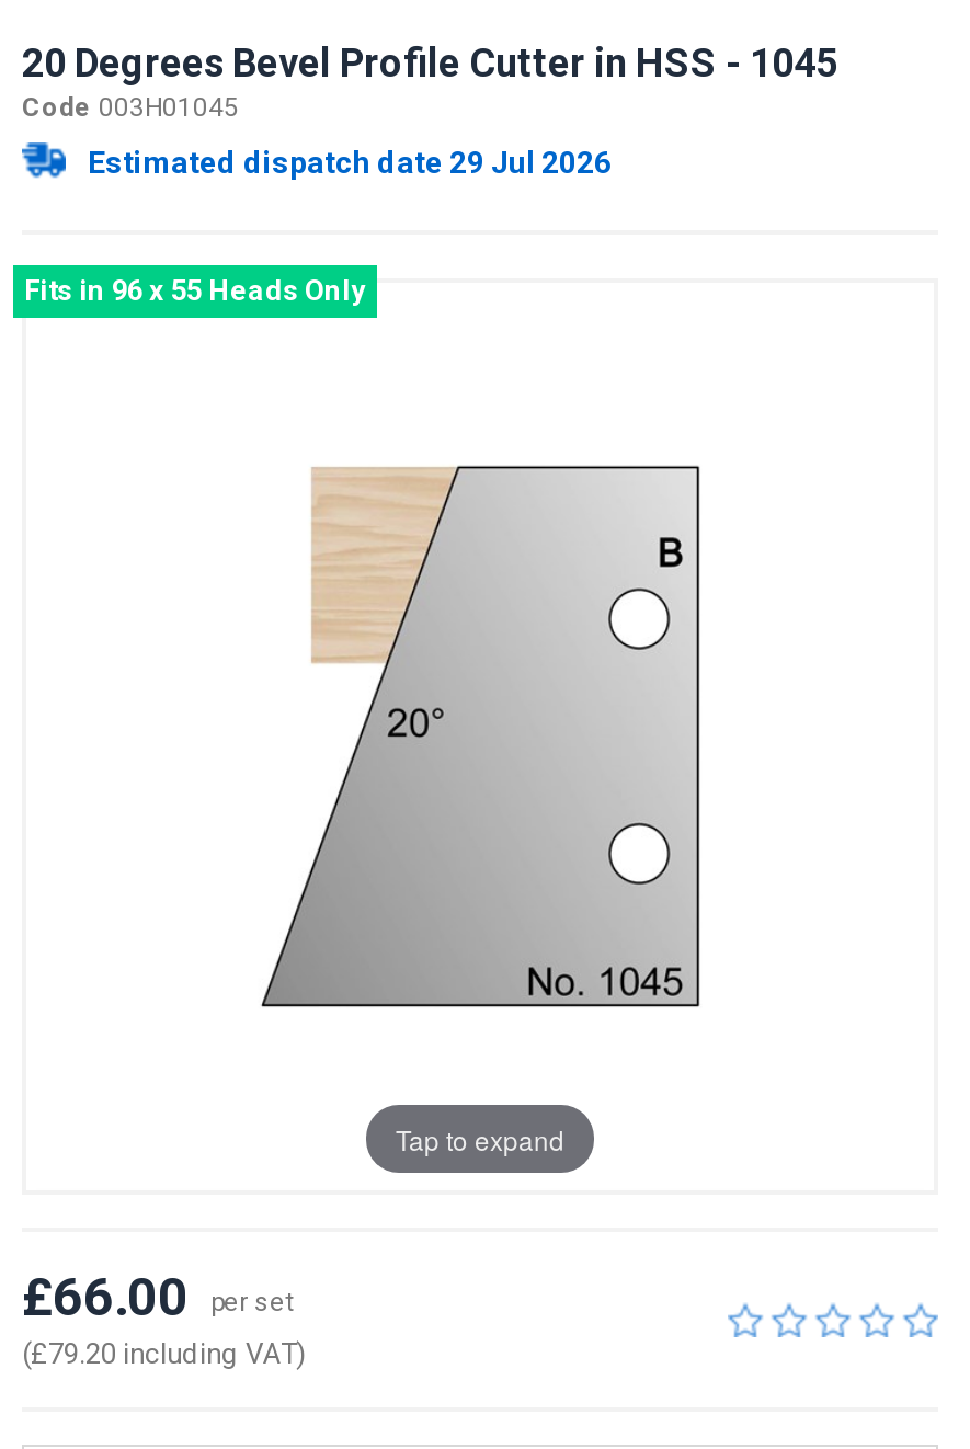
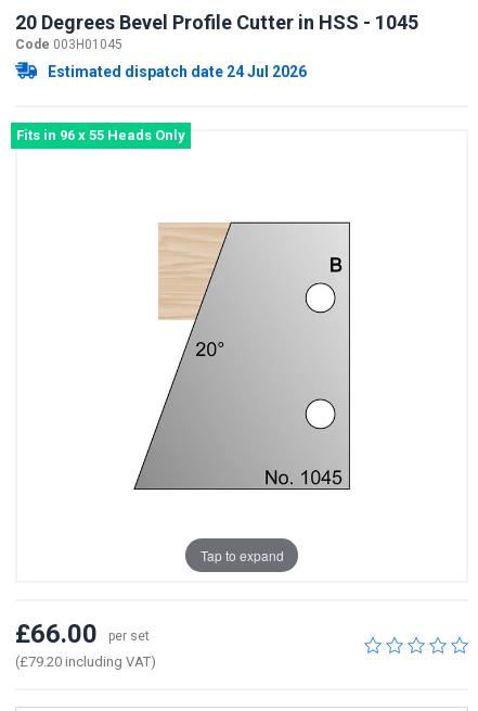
[88,145,612,180] Estimated dispatch date 29 Jul 2026 -> [48,63,307,80] Estimated dispatch date 24 Jul 2026

